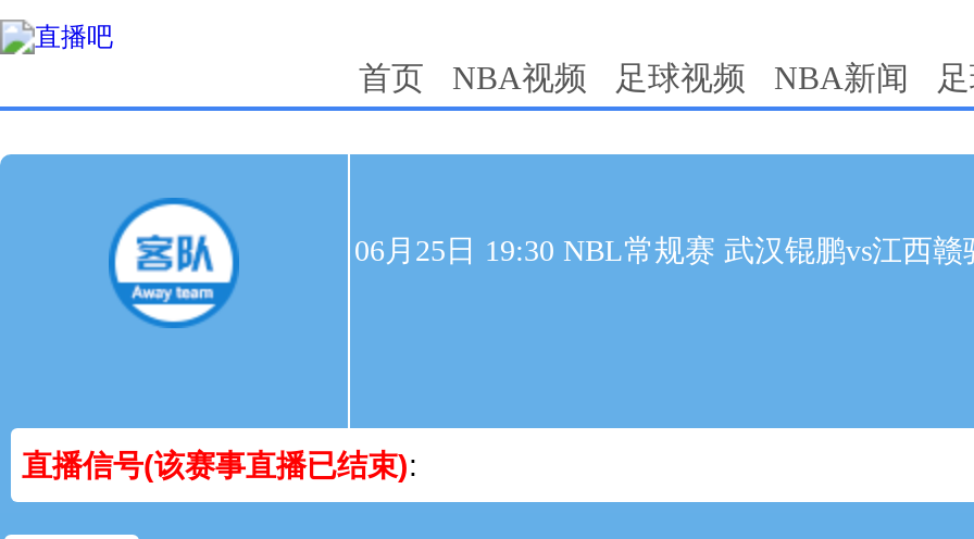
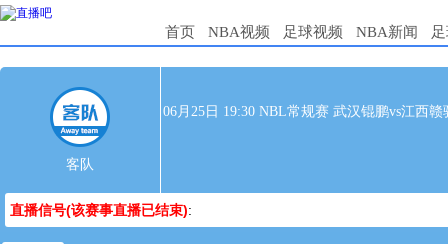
none -> [66,157,94,172] 客队

